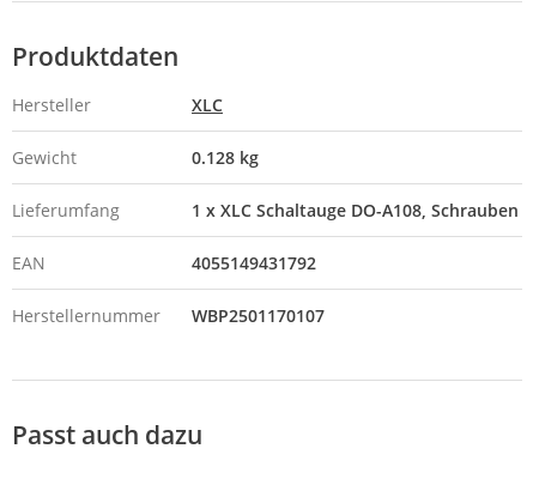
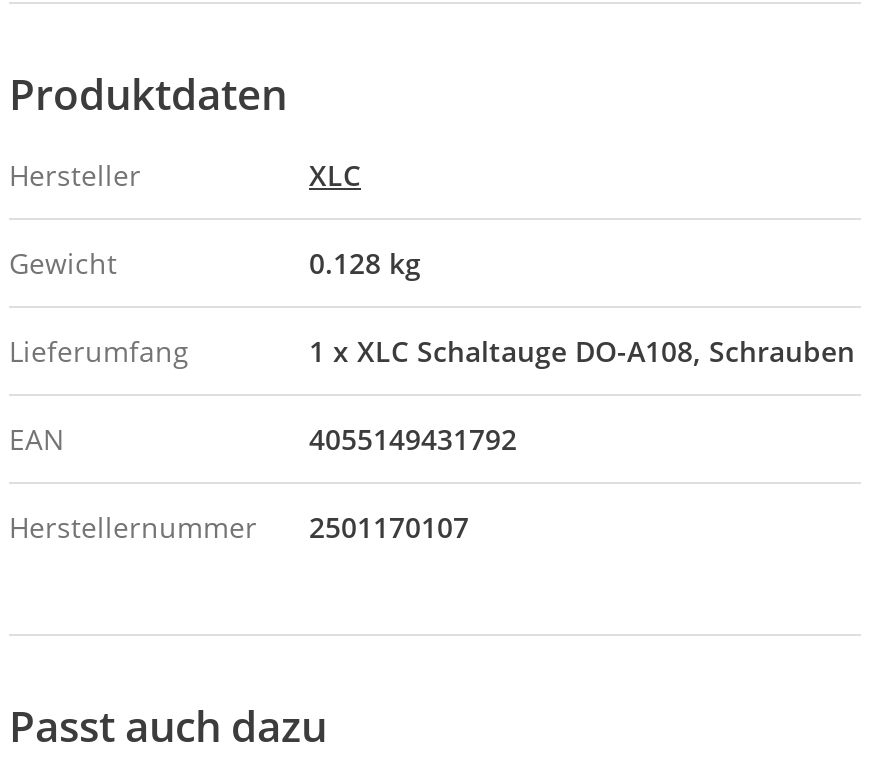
[12,304,325,327] Herstellernummer WBP2501170107 -> [9,508,469,546] Herstellernummer 2501170107

